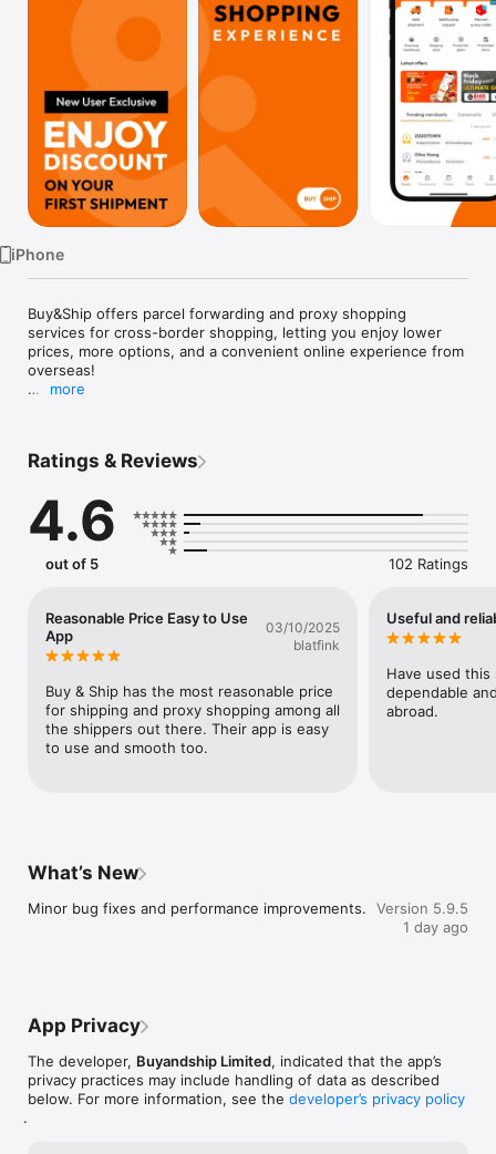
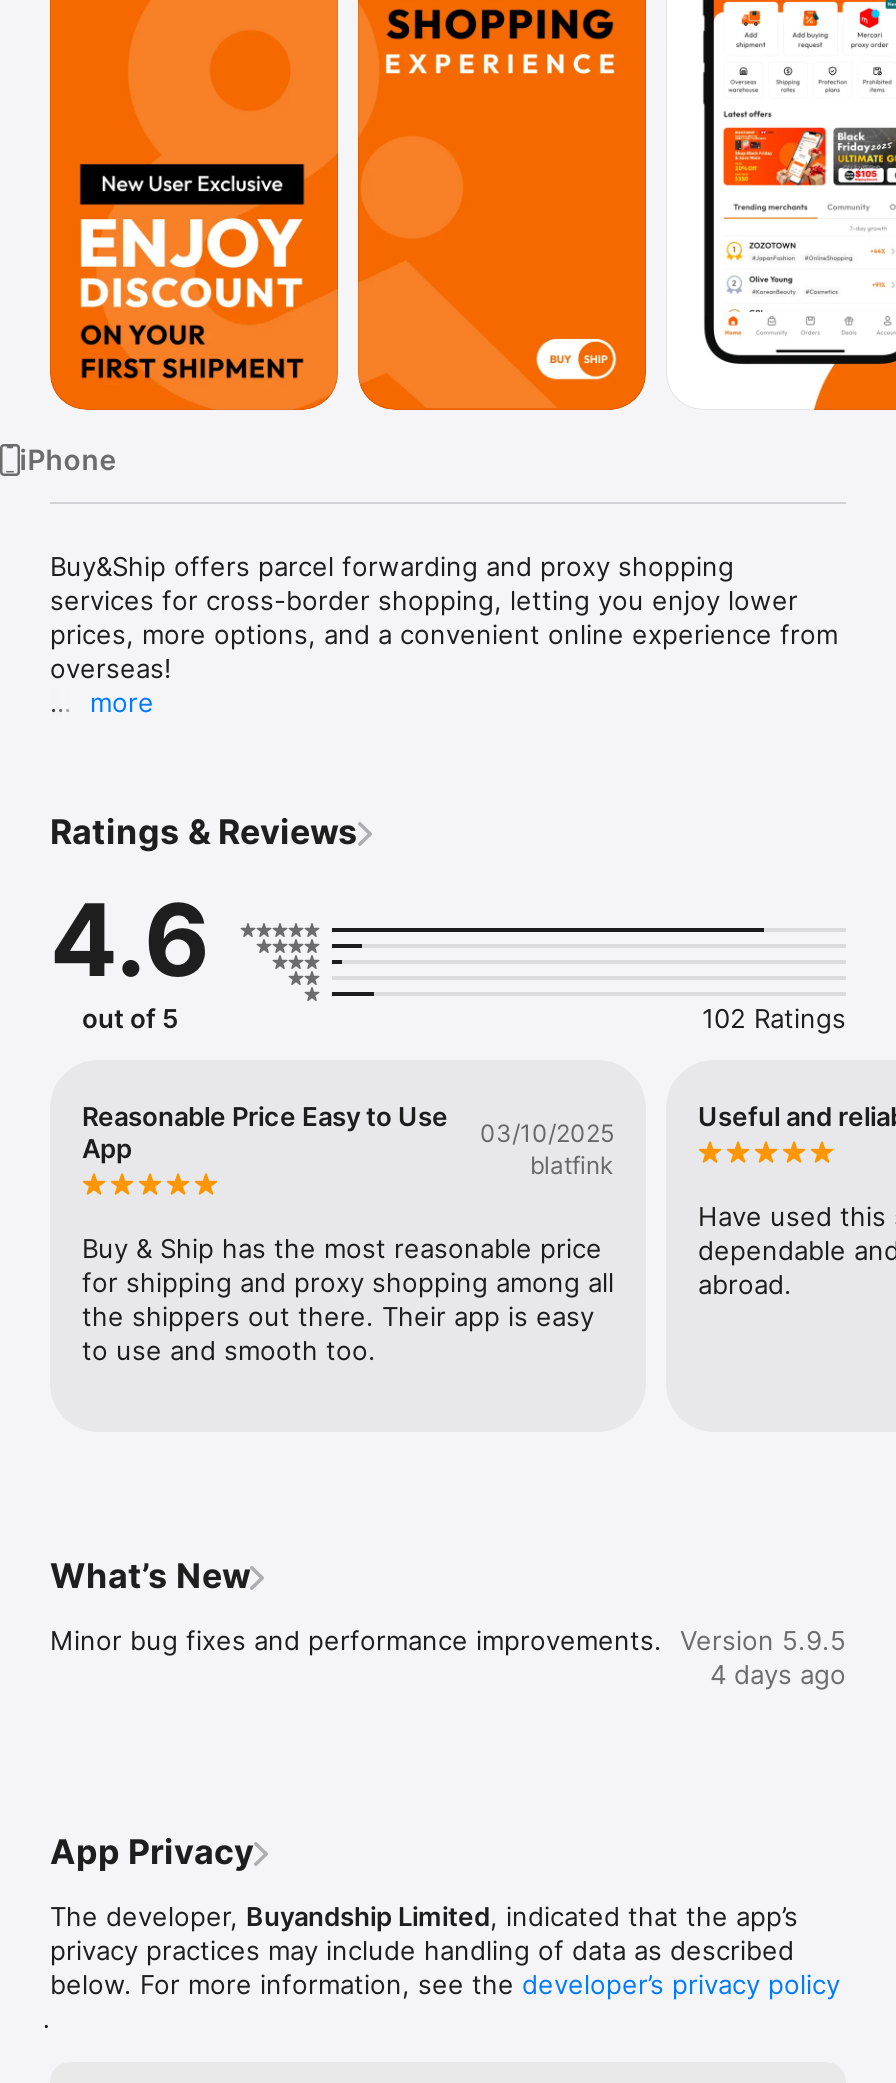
[403,918,468,936] 1 day ago -> [710,1658,846,1690] 4 days ago

